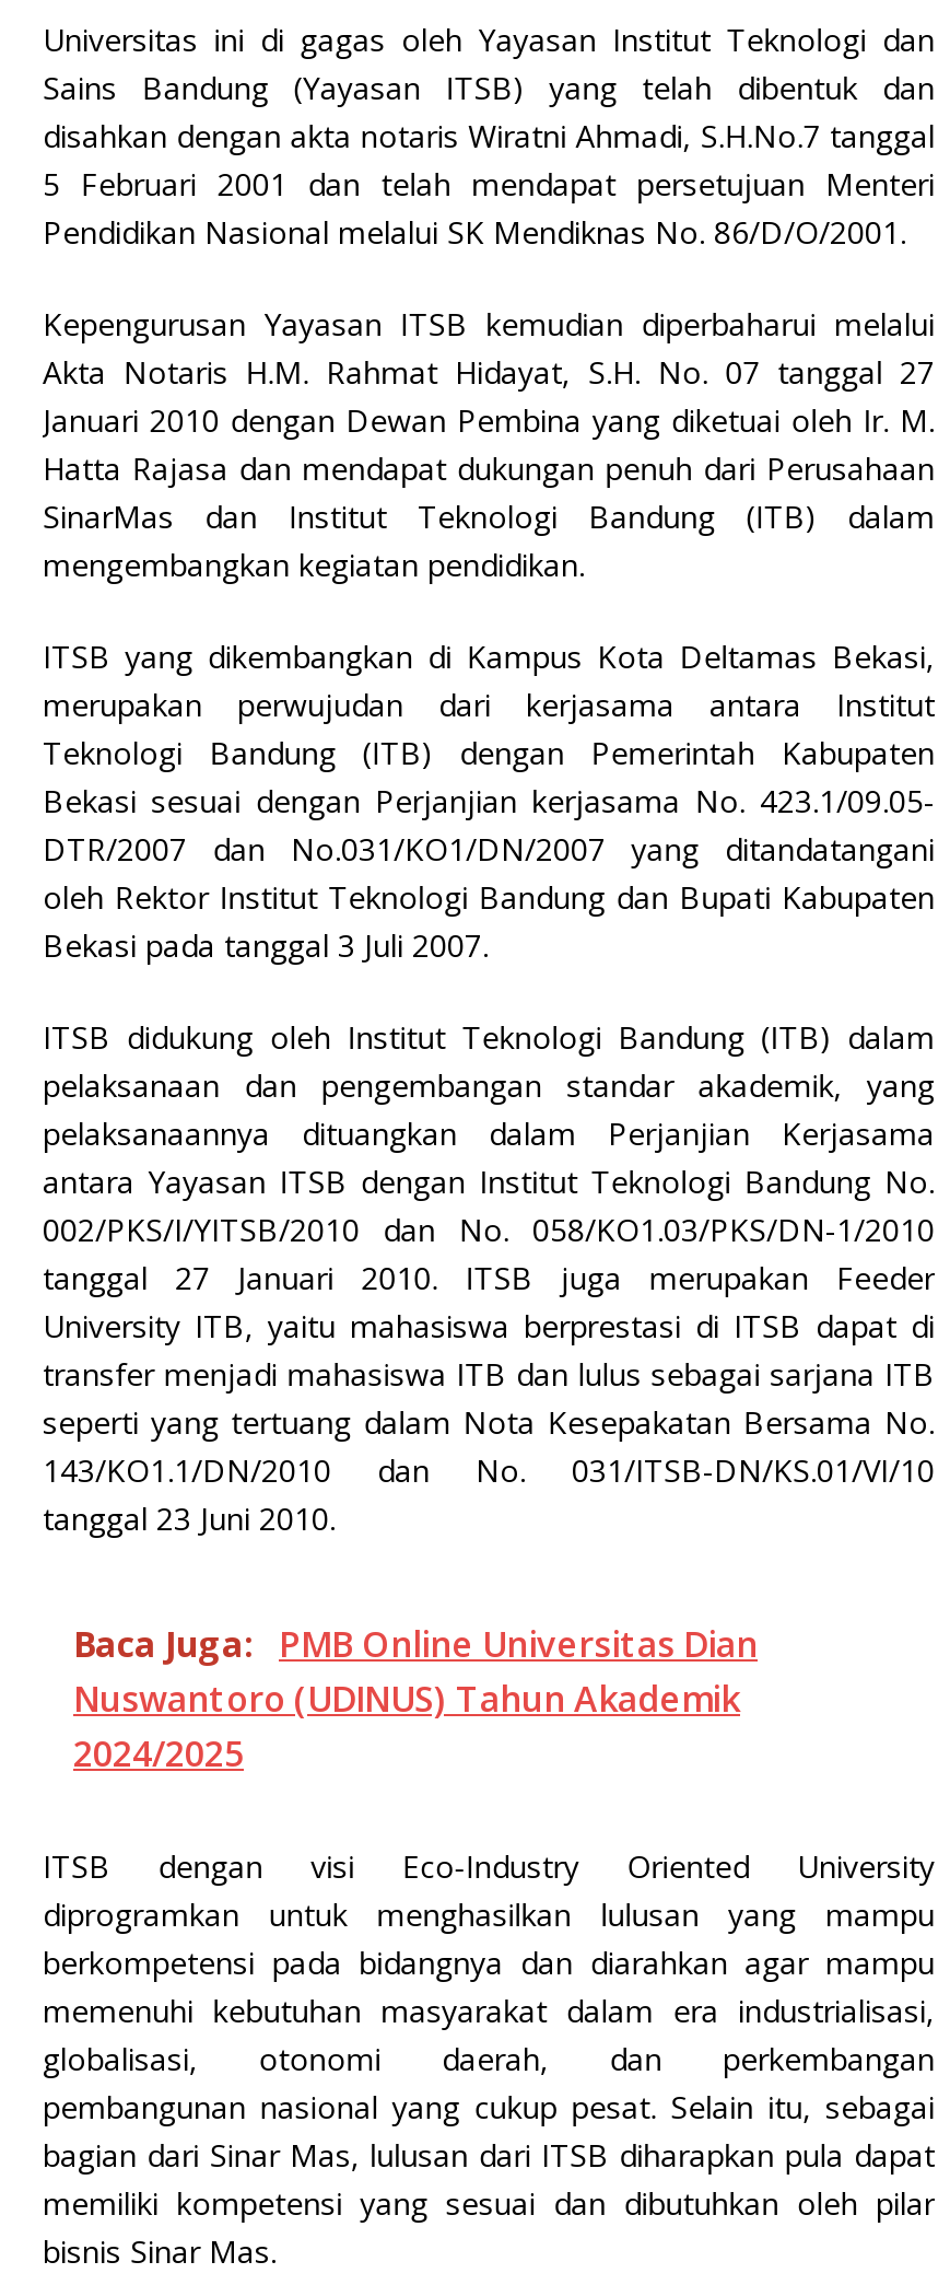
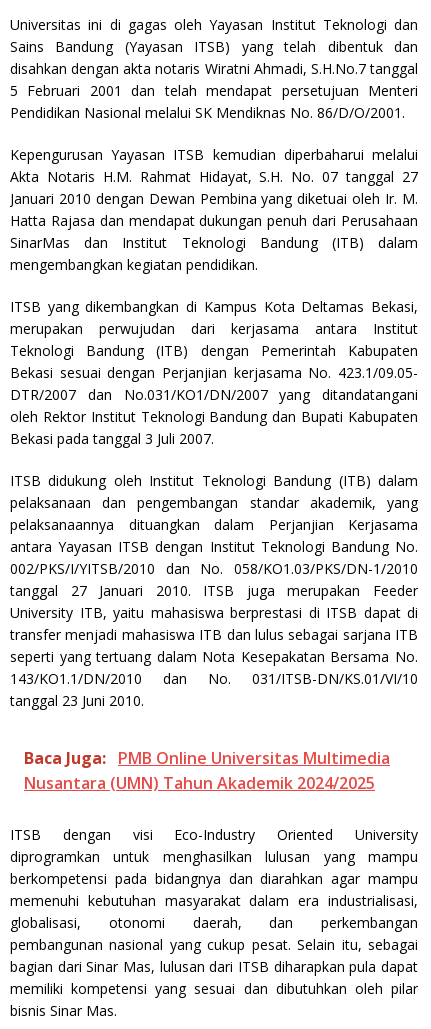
[73,1619,758,1776] Baca Juga: PMB Online Universitas Dian | Nuswantoro (UDINUS) Tahun Akademik | 2024/2025 -> [24,746,390,793] Baca Juga: PMB Online Universitas Multimedia | Nusantara (UMN) Tahun Akademik 2024/2025

